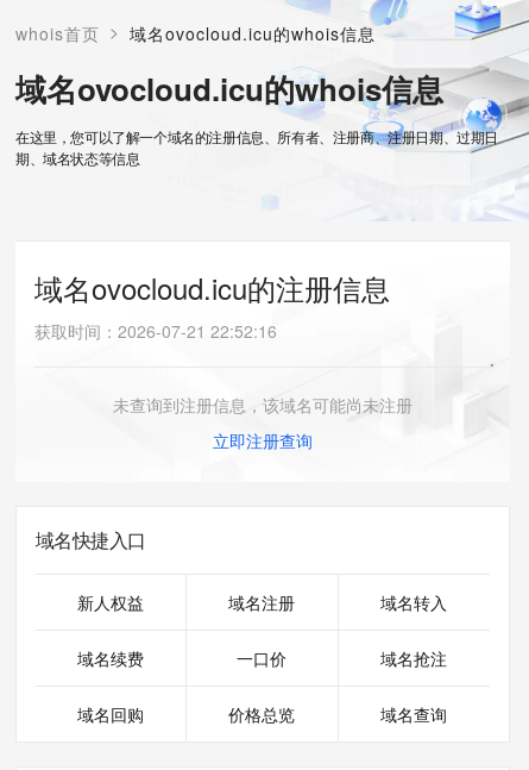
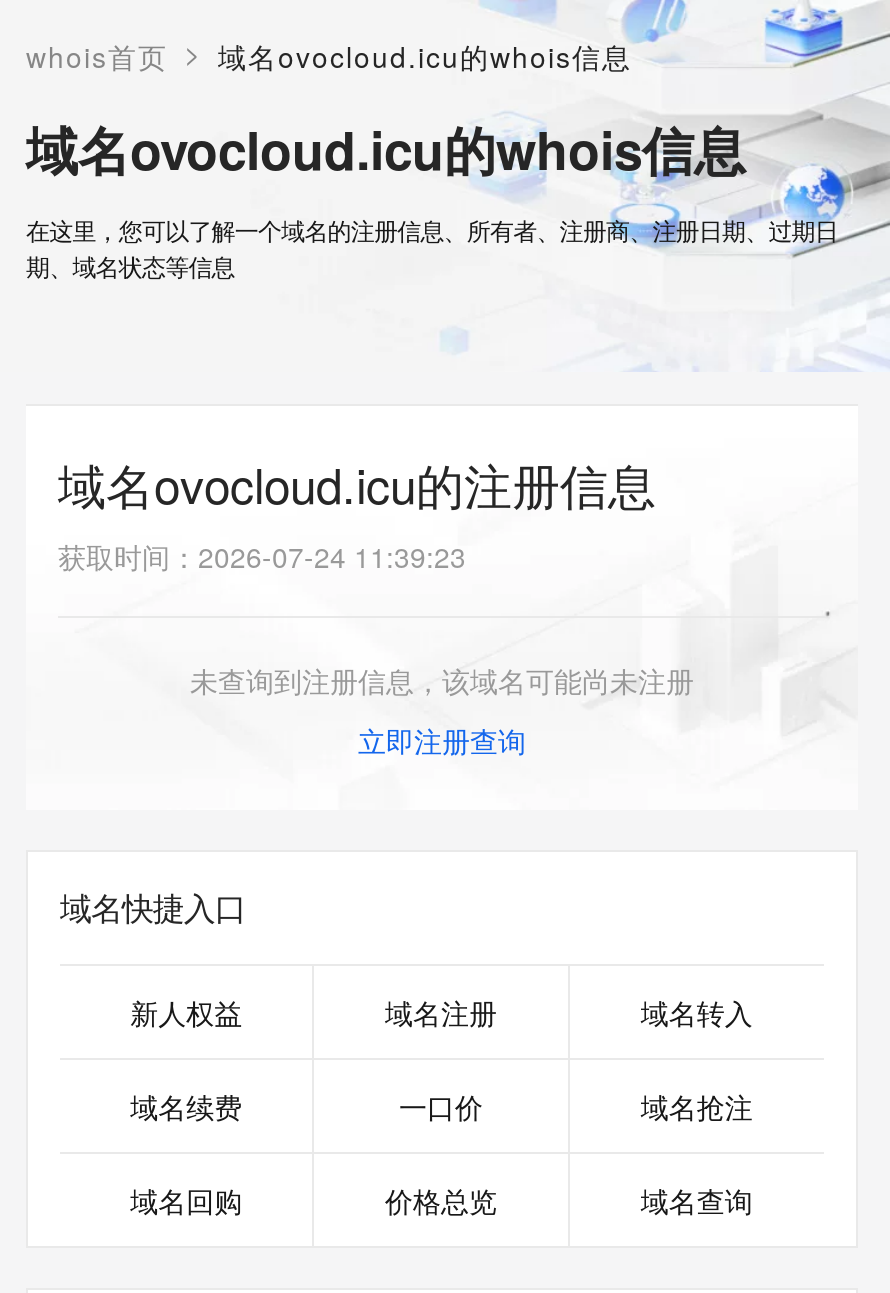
[34,319,277,343] 获取时间：2026-07-21 22:52:16 -> [58,536,466,576] 获取时间：2026-07-24 11:39:23

